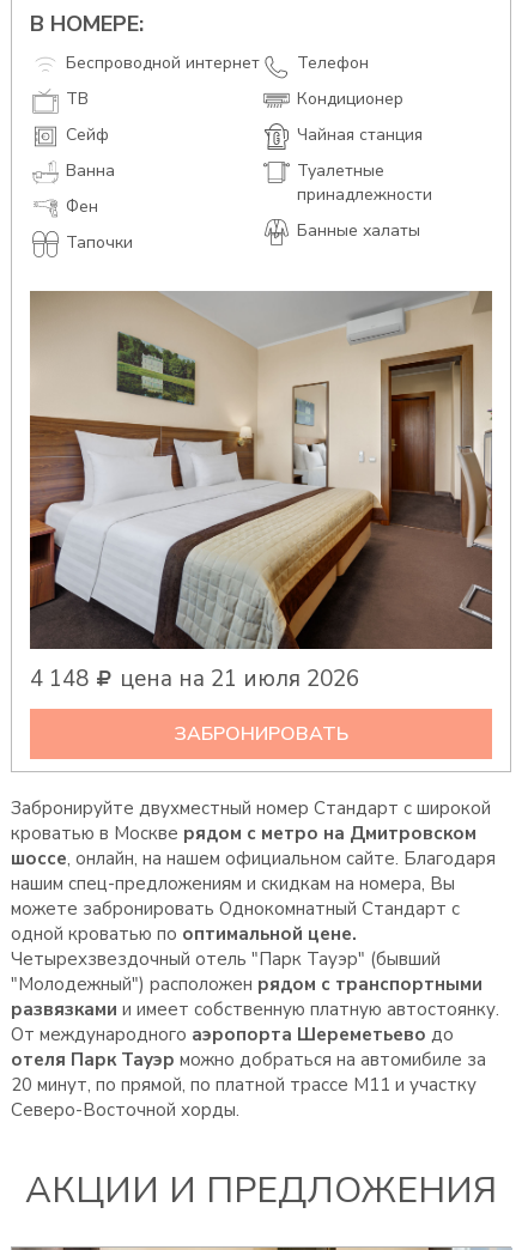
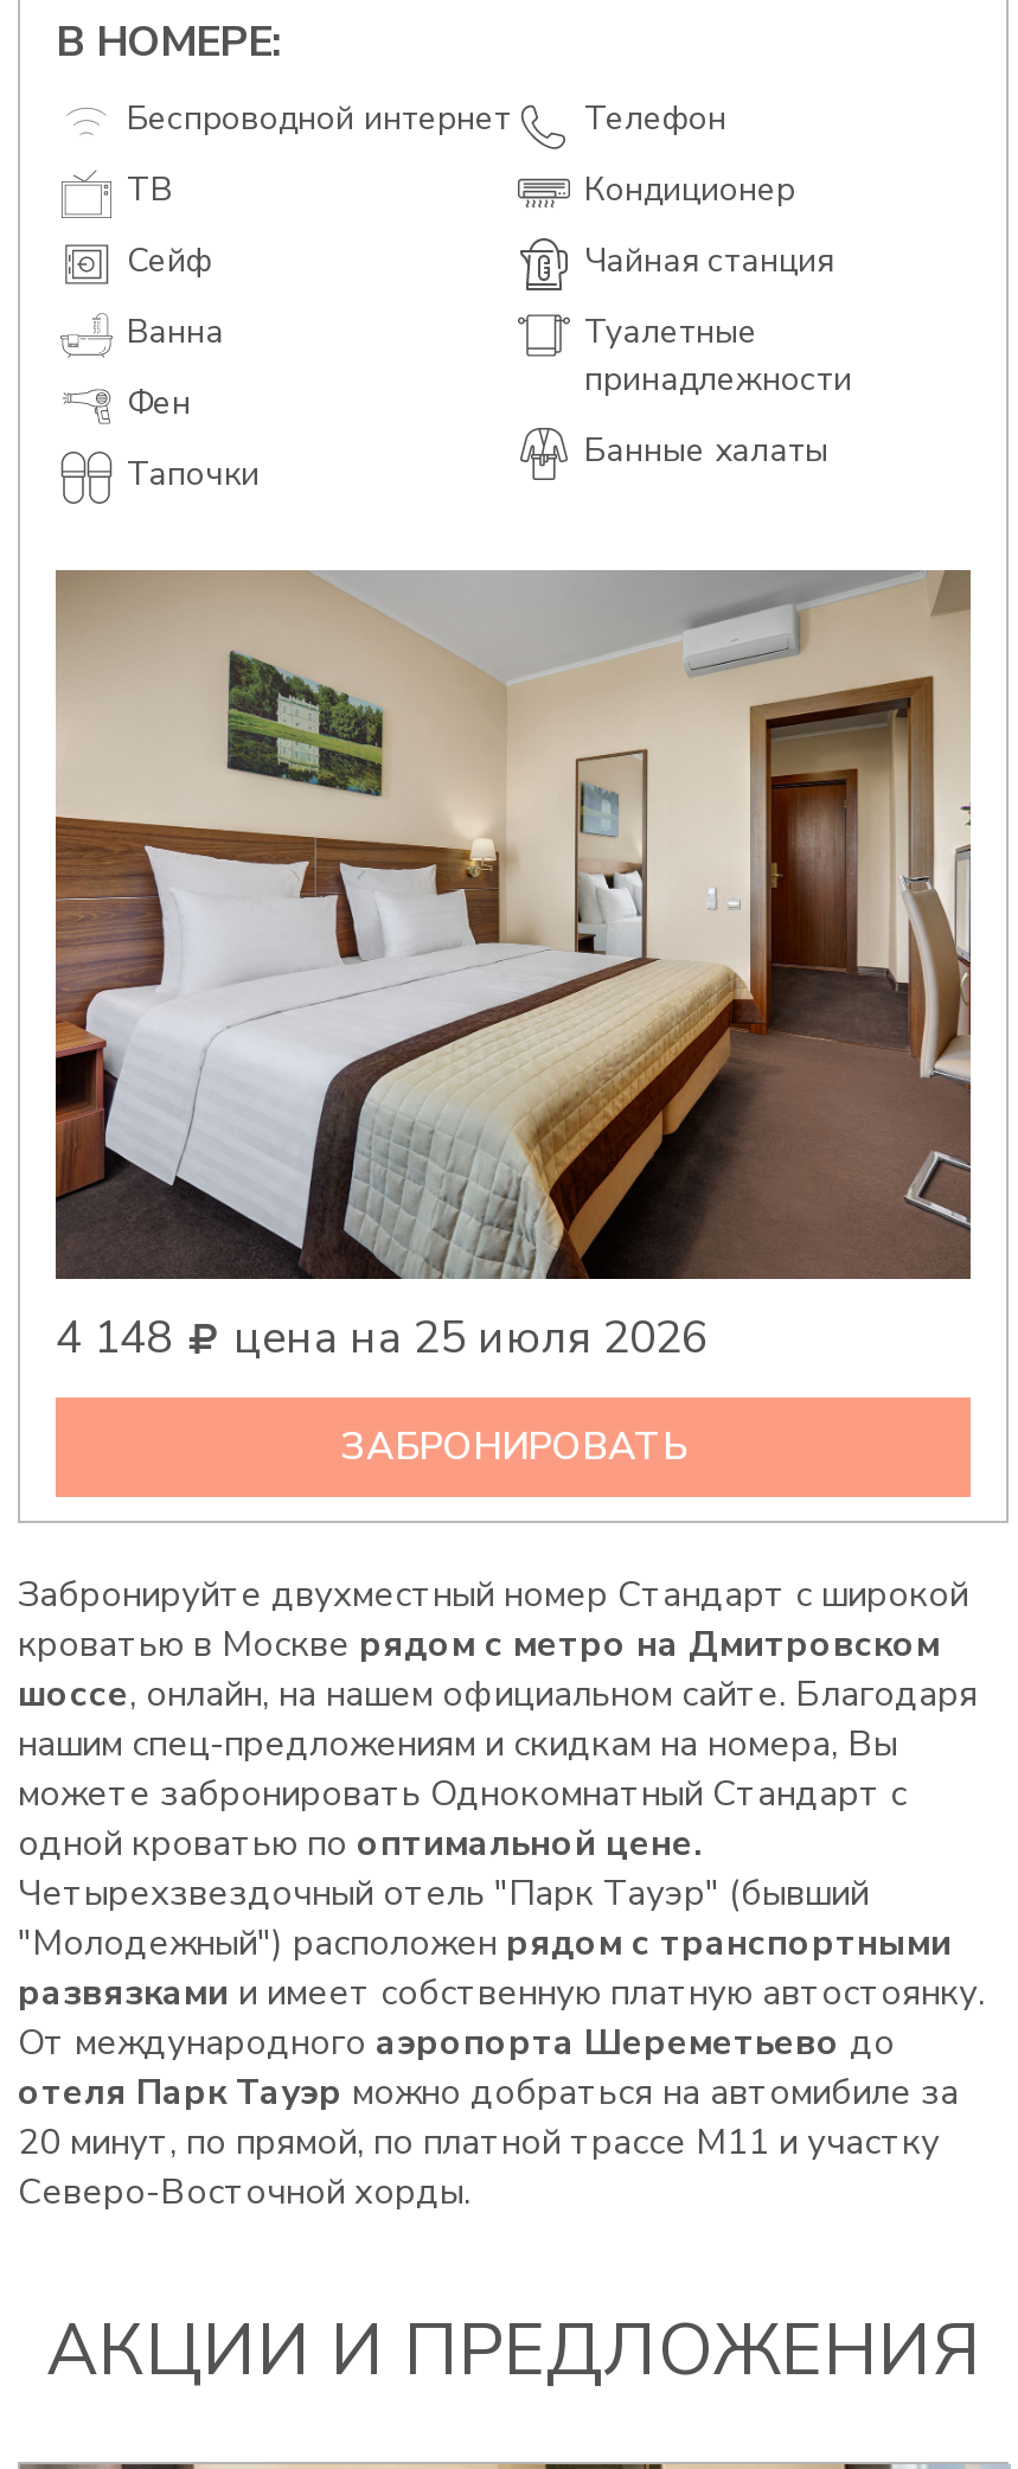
[30,663,359,694] 4 148 цена на 21 июля 2026 -> [56,1307,708,1369] 4 148 цена на 25 июля 2026

